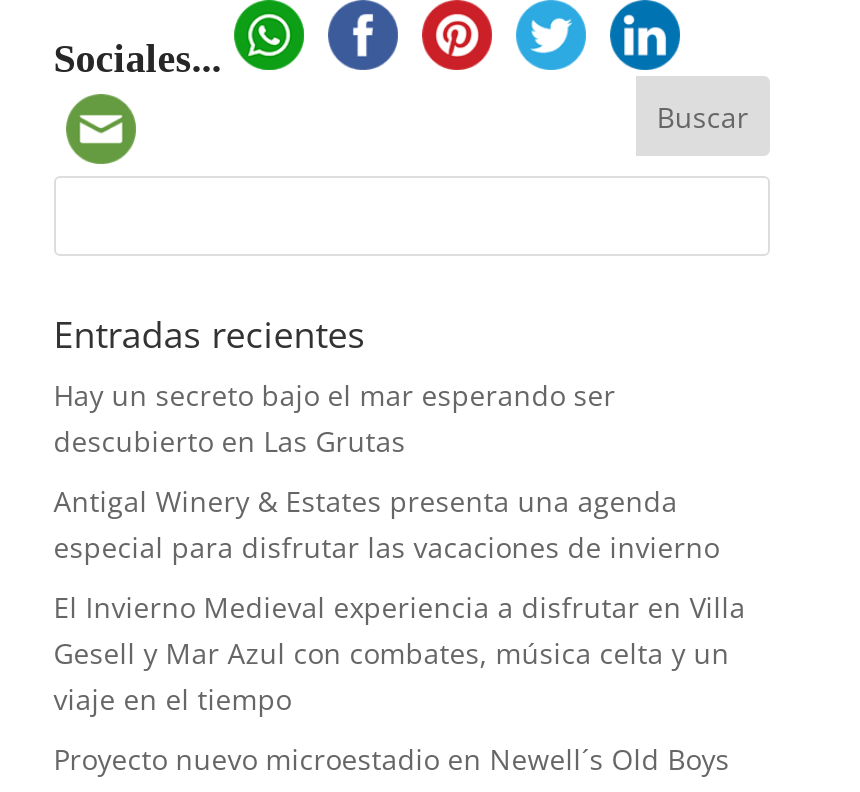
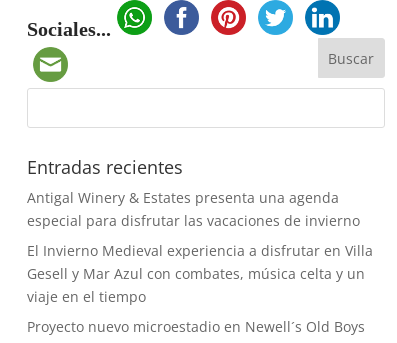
[54,377,616,461] Hay un secreto bajo el mar esperando ser | descubierto en Las Grutas -> none

